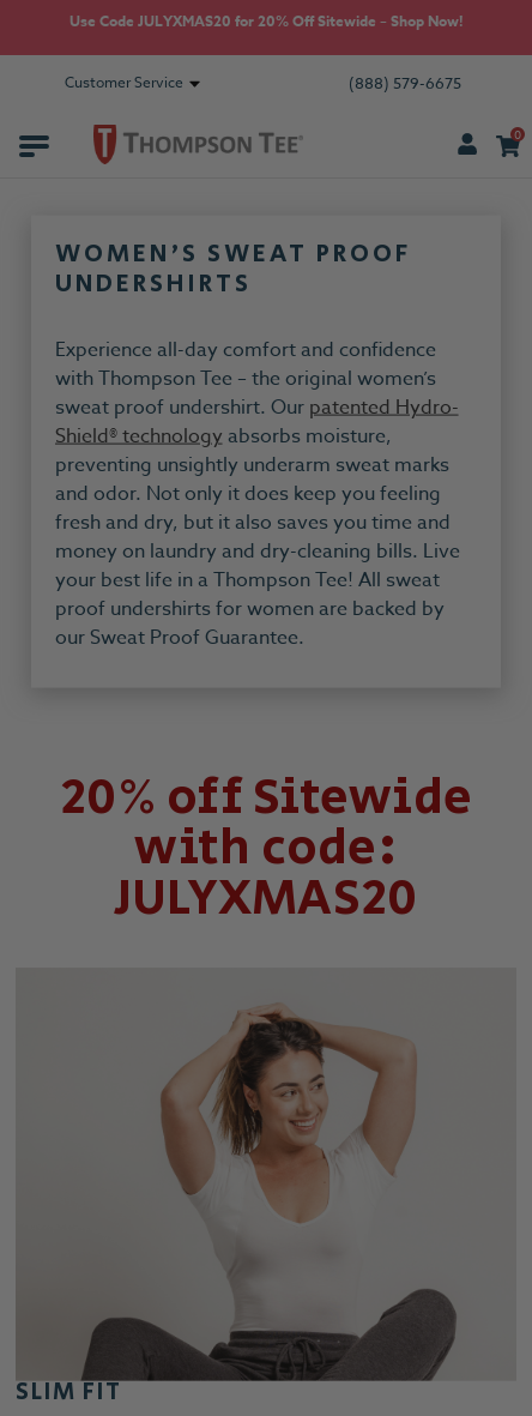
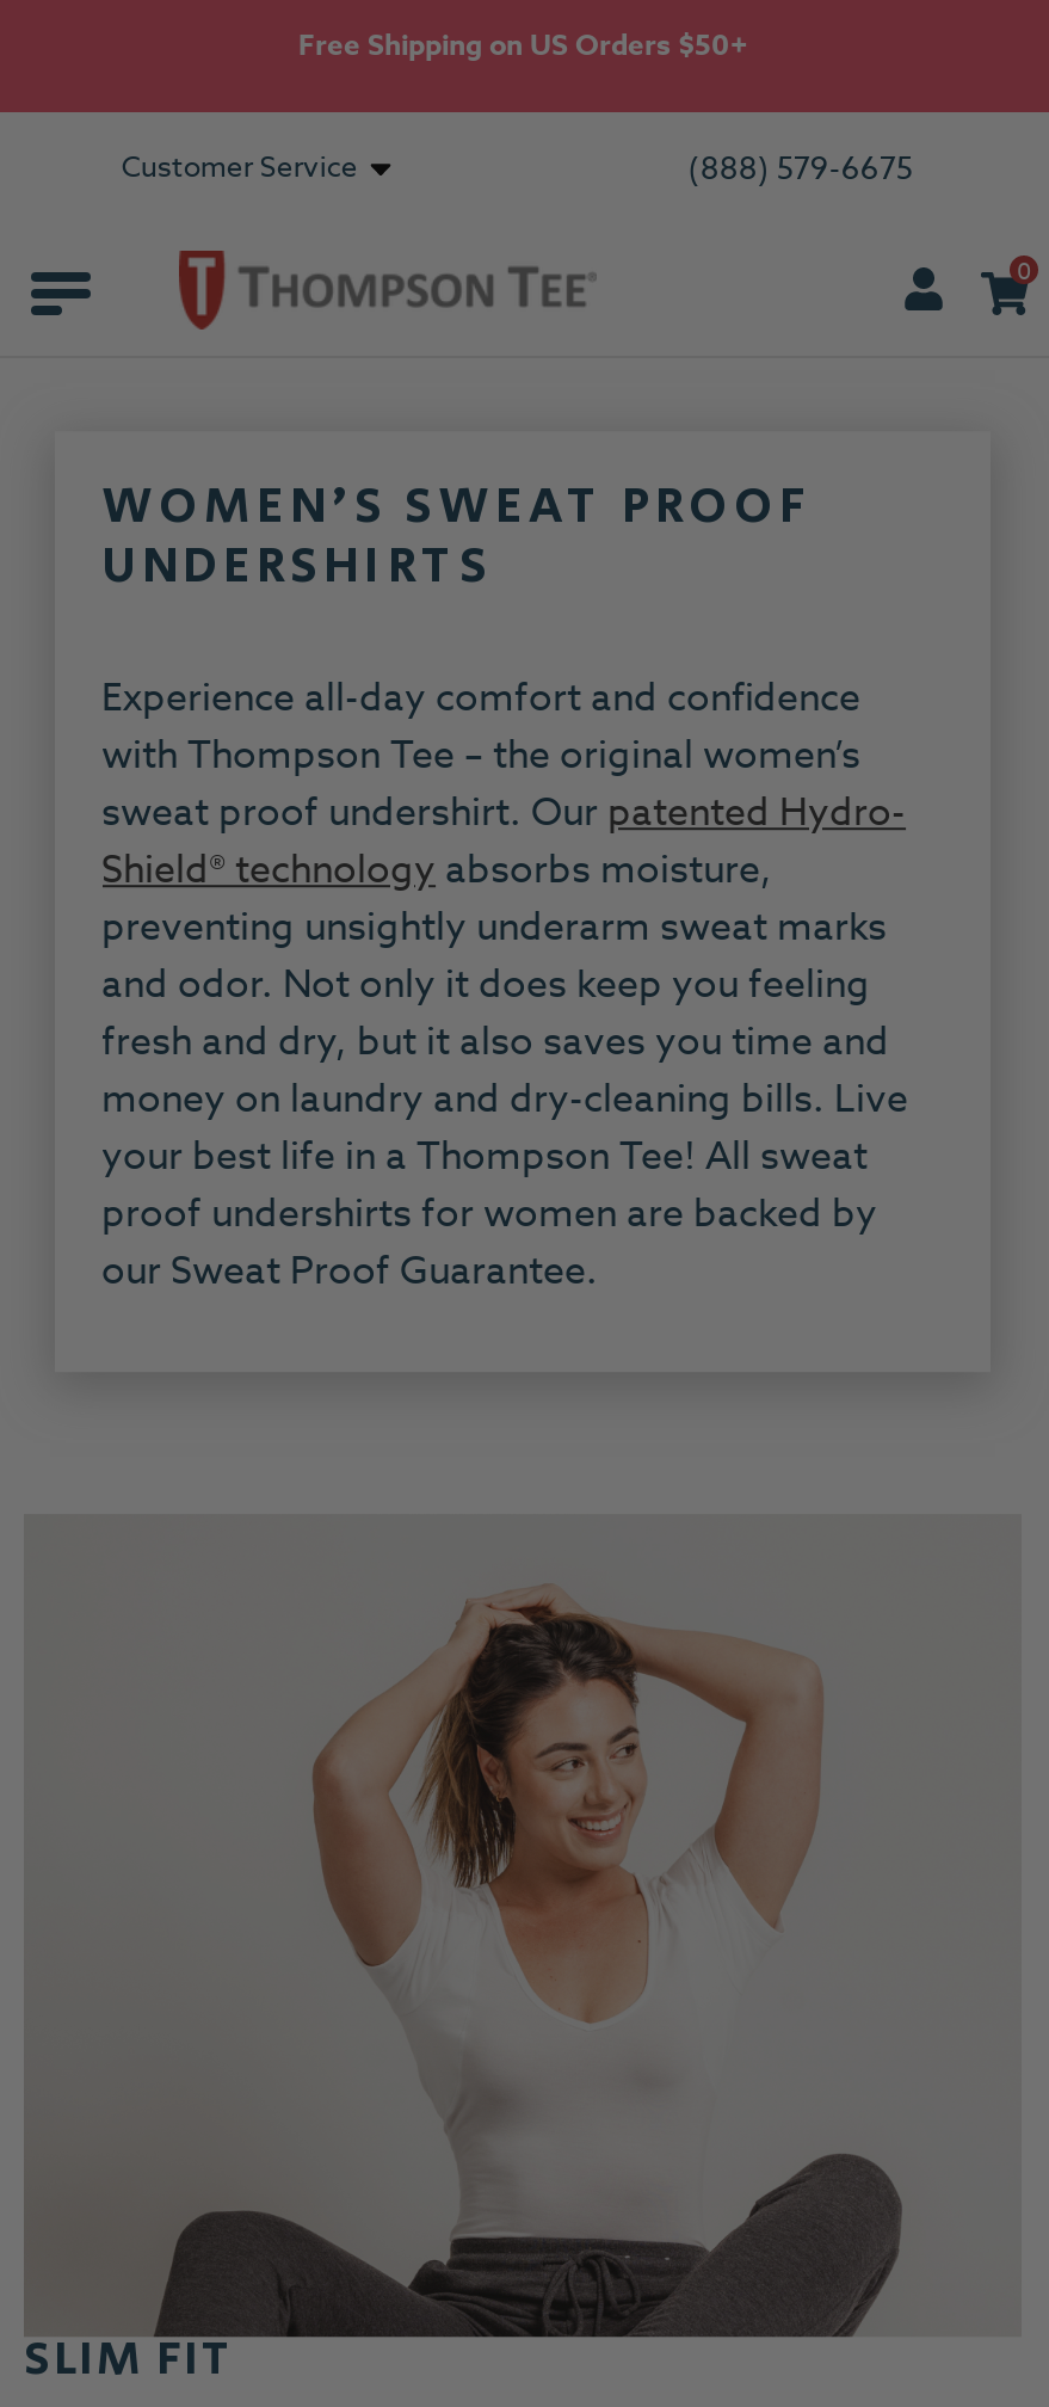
[69,11,463,31] Use Code JULYXMAS20 for 20% Off Sitewide – Shop Now! -> [298,24,747,64] Free Shipping on US Orders $50+
[60,761,472,935] 20% off Sitewide | with code: | JULYXMAS20 -> none

